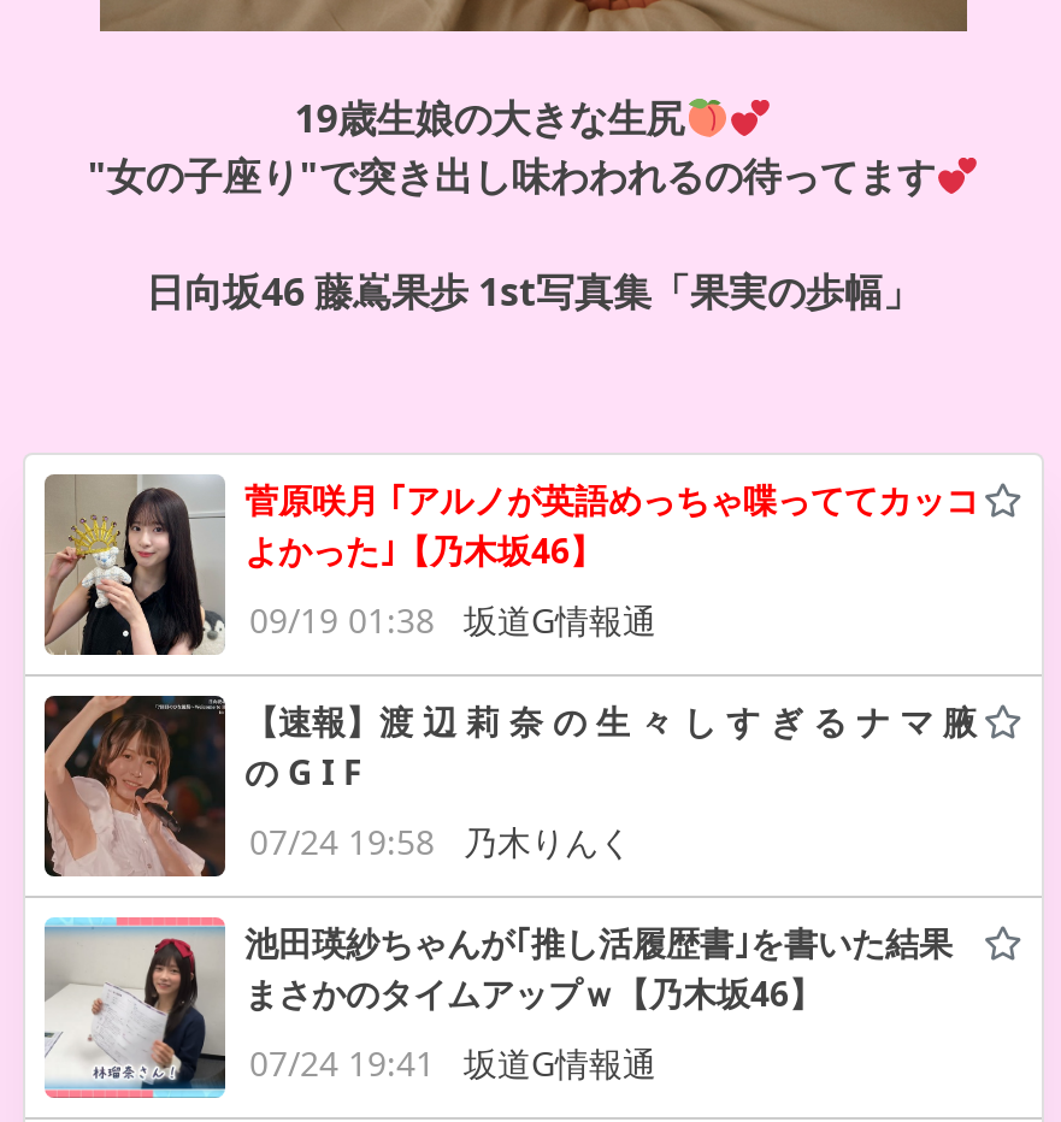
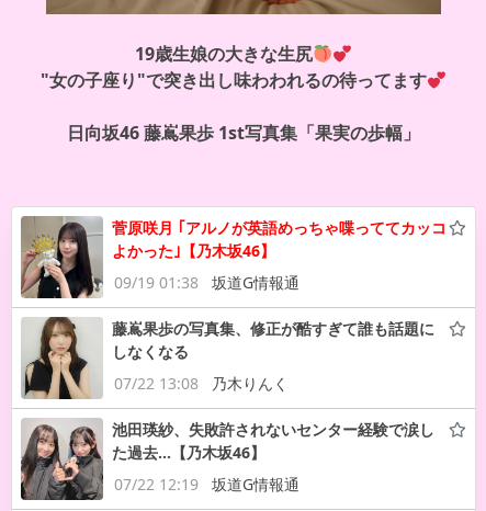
[42,693,977,879] [image] | 【速報】渡 辺 莉 奈 の 生 々 し す ぎ る ナ マ 腋 | の G I F -> [21,316,434,399] [image] | 藤嶌果歩の写真集、修正が酷すぎて誰も話題に | しなくなる
[249,819,632,864] 07/24 19:58 乃木りんく -> [114,373,289,394] 07/22 13:08 乃木りんく
[45,917,953,1100] [image] | 池田瑛紗ちゃんが｢推し活履歴書｣を書いた結果 | まさかのタイムアップｗ【乃木坂46】 -> [20,418,434,501] [image] | 池田瑛紗、失敗許されないセンター経験で涙し | た過去…【乃木坂46】
[249,1040,656,1086] 07/24 19:41 坂道G情報通 -> [114,474,299,495] 07/22 12:19 坂道G情報通

